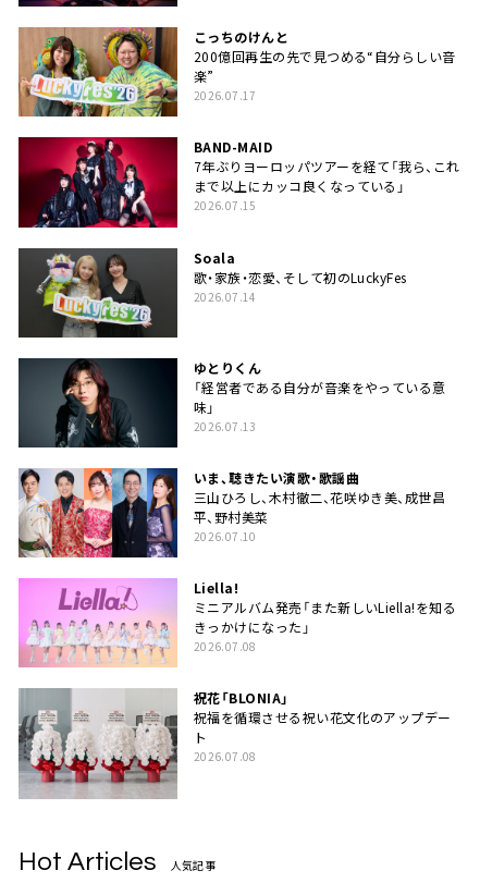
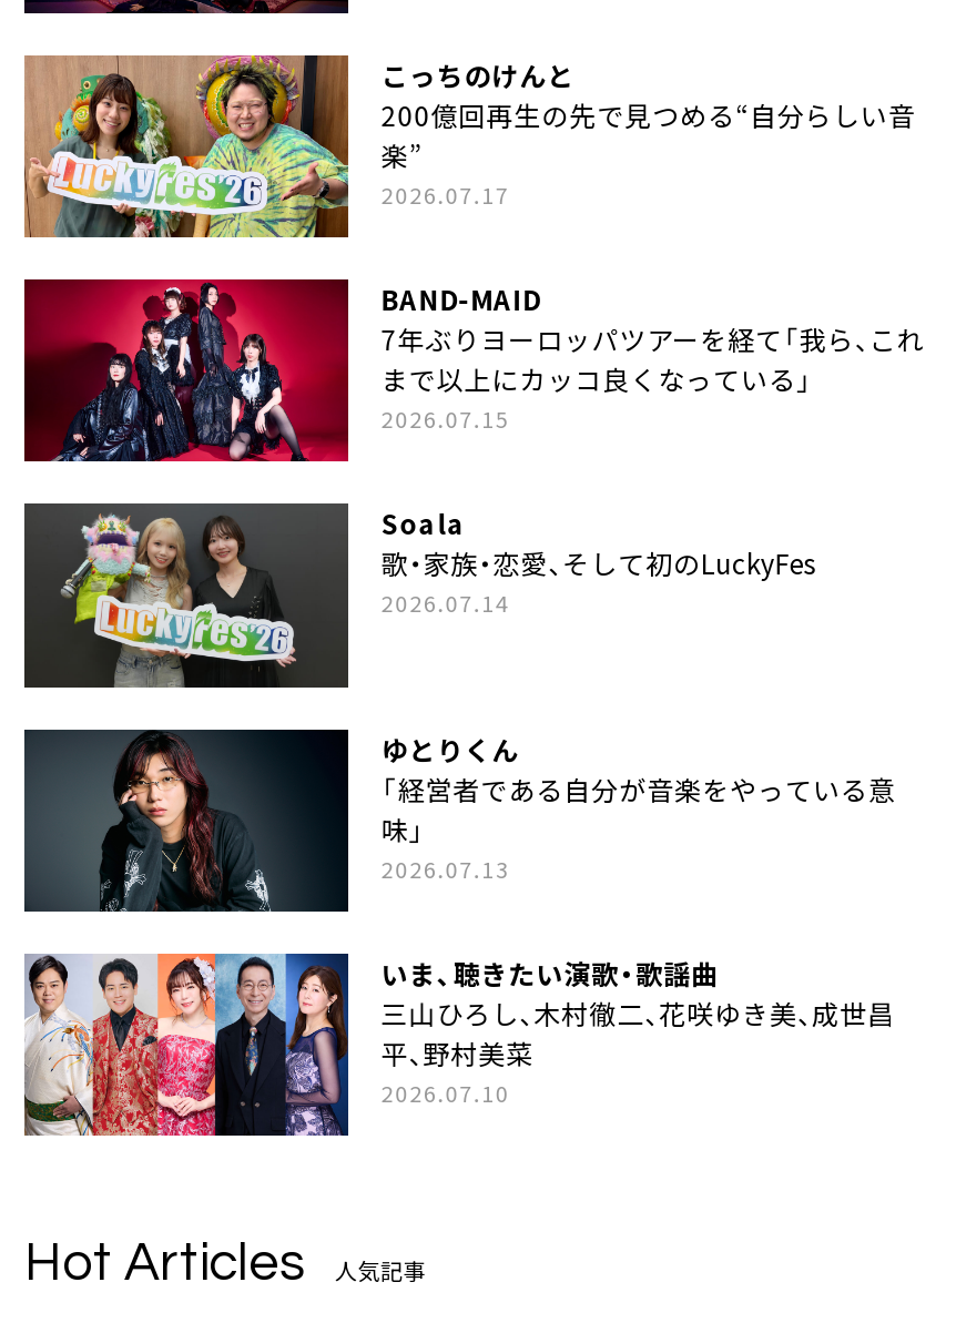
[17,577,456,765] [image] | Liella! | ミニアルバム発売「また新しいLiella!を知る | きっかけになった」 | 2026.07.08 | 祝花「BLONIA」 | 祝福を循環させる祝い花文化のアップデー | ト | 2026.07.08 -> none
[17,689,177,799] [image] -> none

